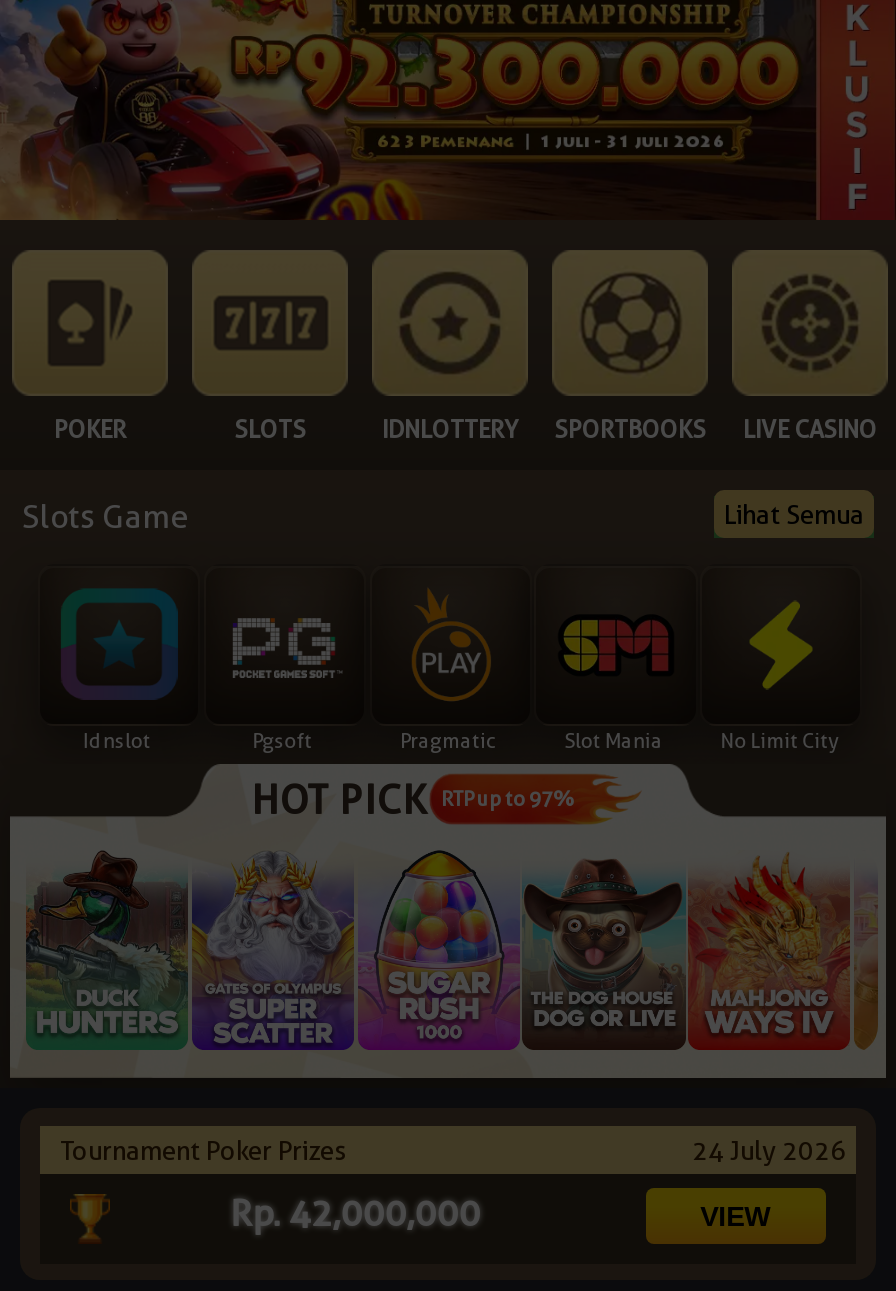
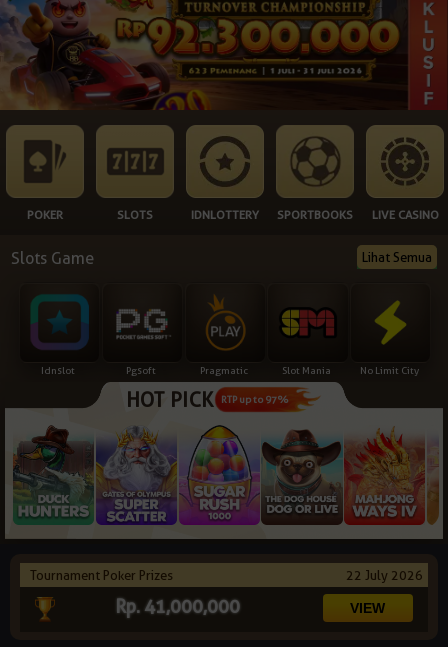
[692,1134,846,1166] 24 July 2026 -> [346,567,423,583] 22 July 2026
[230,1192,480,1234] Rp. 42,000,000 -> [115,596,240,617] Rp. 41,000,000

